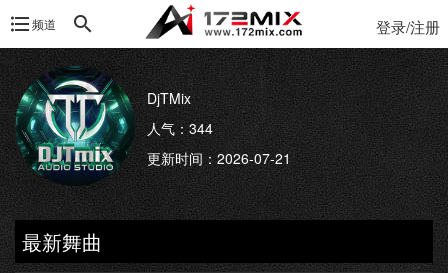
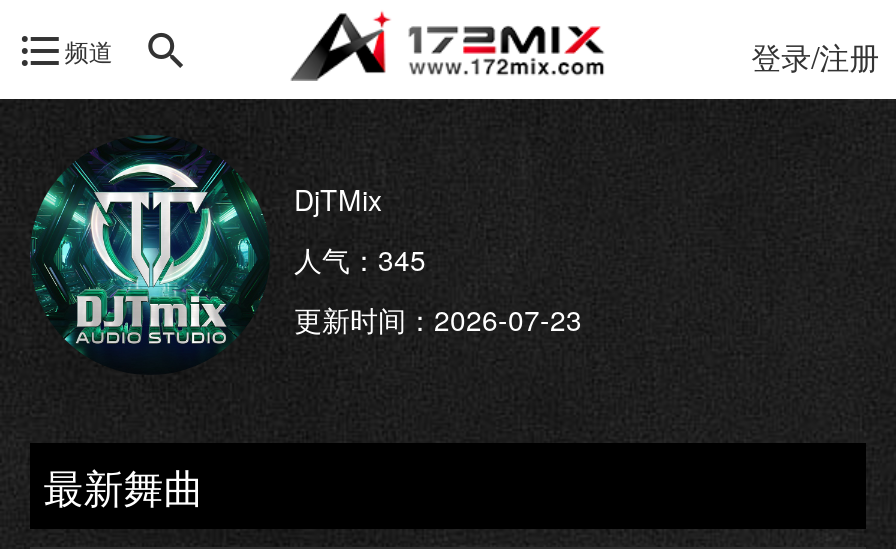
[147,118,213,138] 人气：344 -> [294,239,426,279] 人气：345
[147,148,291,168] 更新时间：2026-07-21 -> [294,299,582,339] 更新时间：2026-07-23

